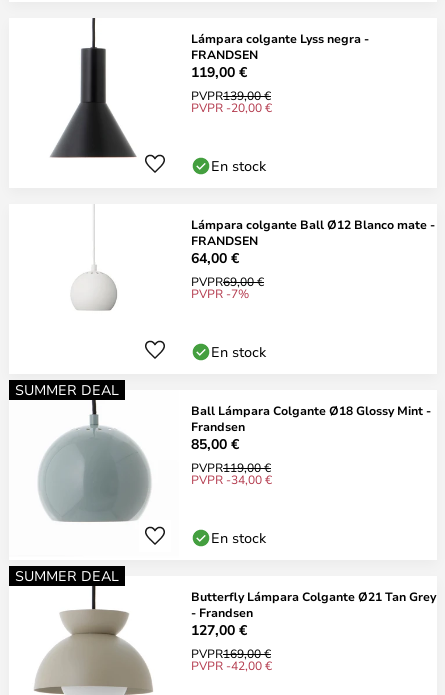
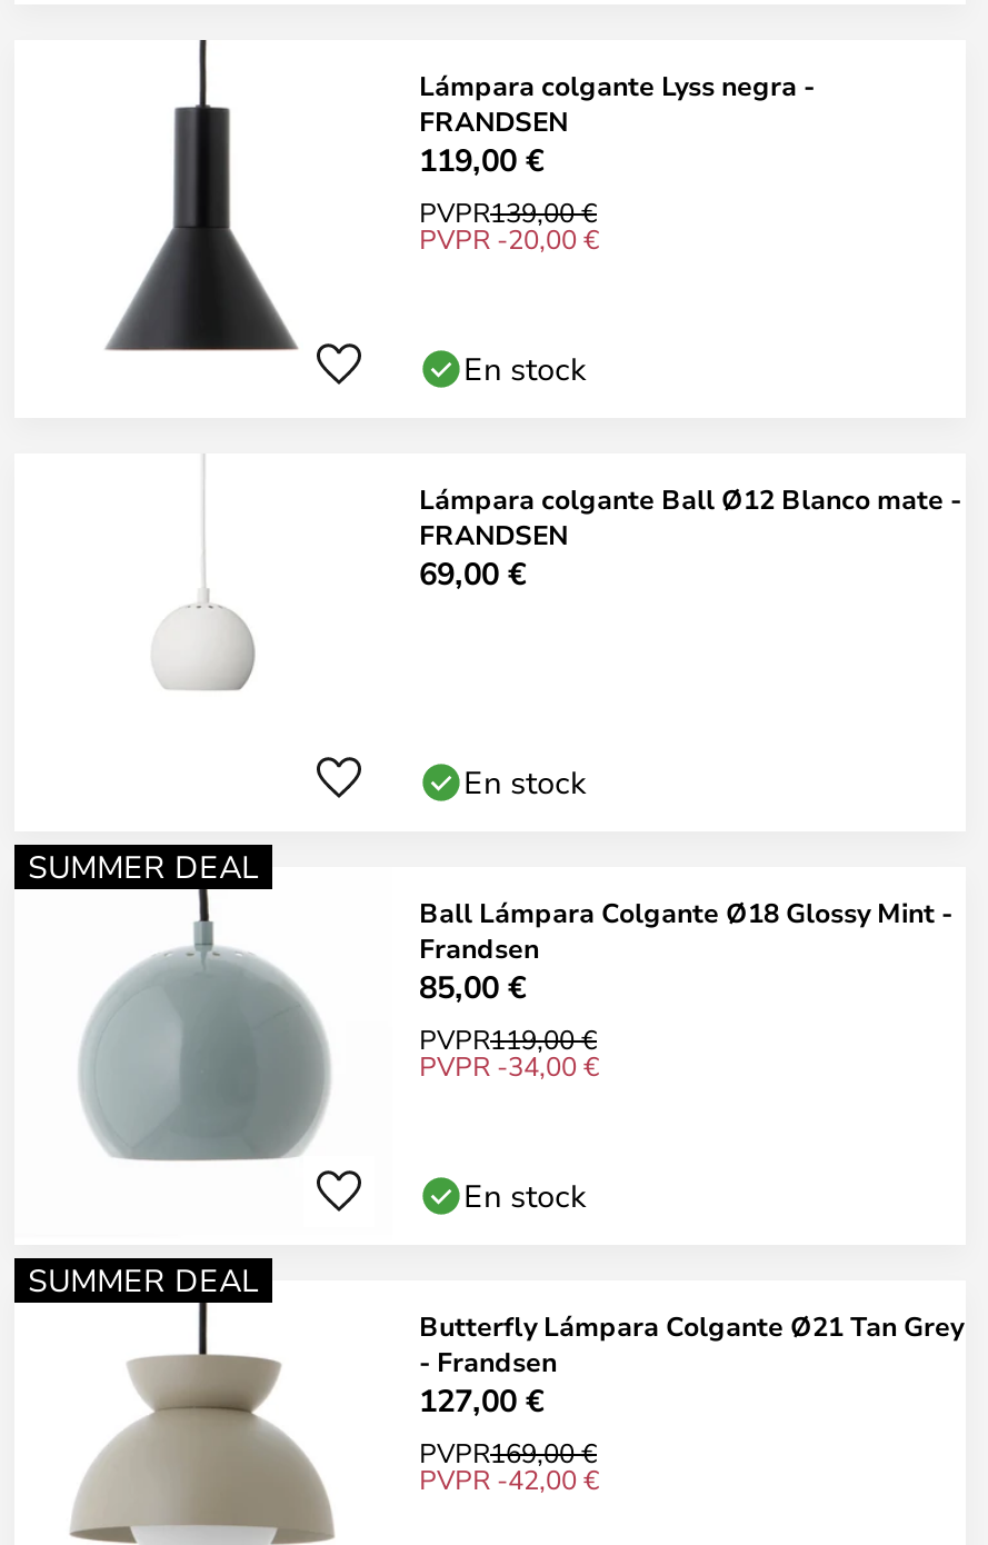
[191,248,264,301] 64,00 € | PVPR69,00 € | PVPR -7% -> [419,551,526,594] 69,00 €

